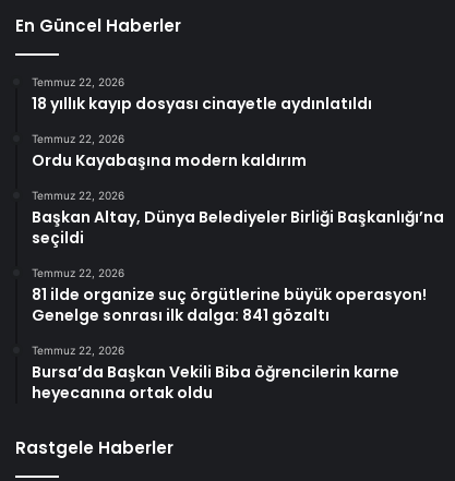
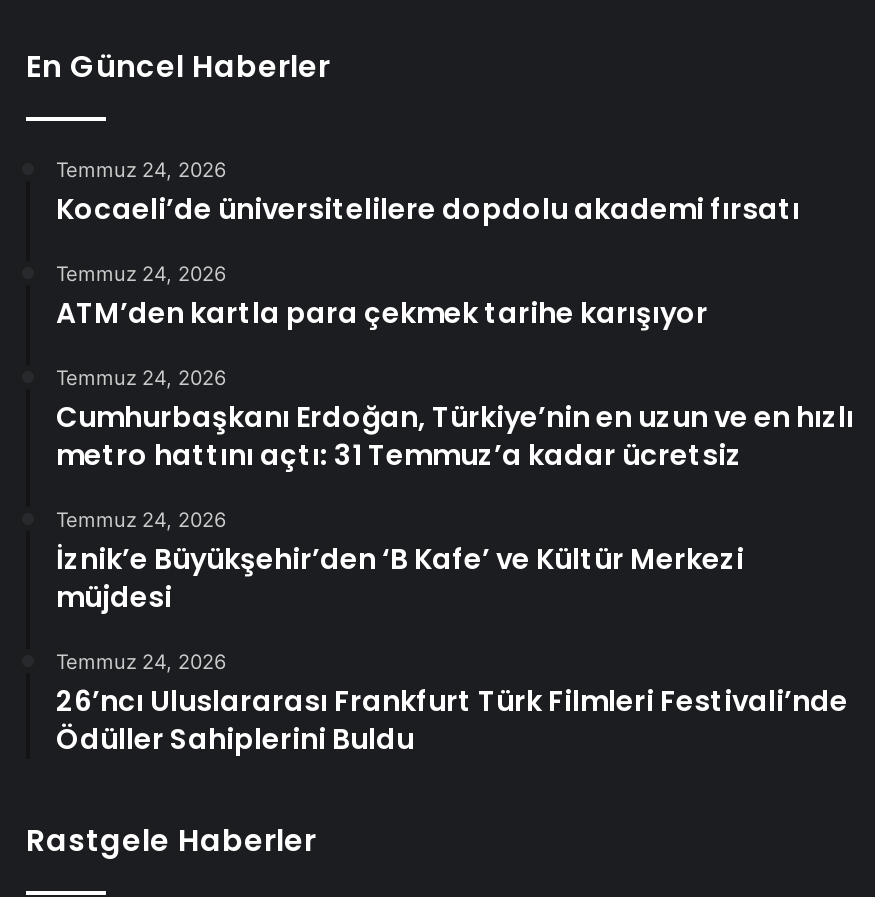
[32,75,372,115] Temmuz 22, 2026 | 18 yıllık kayıp dosyası cinayetle aydınlatıldı -> [56,157,800,229] Temmuz 24, 2026 | Kocaeli’de üniversitelilere dopdolu akademi fırsatı
[32,132,307,171] Temmuz 22, 2026 | Ordu Kayabaşına modern kaldırım -> [56,261,708,333] Temmuz 24, 2026 | ATM’den kartla para çekmek tarihe karışıyor
[32,189,444,249] Temmuz 22, 2026 | Başkan Altay, Dünya Belediyeler Birliği Başkanlığı’na | seçildi -> [56,365,854,475] Temmuz 24, 2026 | Cumhurbaşkanı Erdoğan, Türkiye’nin en uzun ve en hızlı | metro hattını açtı: 31 Temmuz’a kadar ücretsiz
[32,266,427,326] Temmuz 22, 2026 | 81 ilde organize suç örgütlerine büyük operasyon! | Genelge sonrası ilk dalga: 841 gözaltı -> [56,507,744,617] Temmuz 24, 2026 | İznik’e Büyükşehir’den ‘B Kafe’ ve Kültür Merkezi | müjdesi
[32,344,399,404] Temmuz 22, 2026 | Bursa’da Başkan Vekili Biba öğrencilerin karne | heyecanına ortak oldu -> [56,649,848,759] Temmuz 24, 2026 | 26’ncı Uluslararası Frankfurt Türk Filmleri Festivali’nde | Ödüller Sahiplerini Buldu

